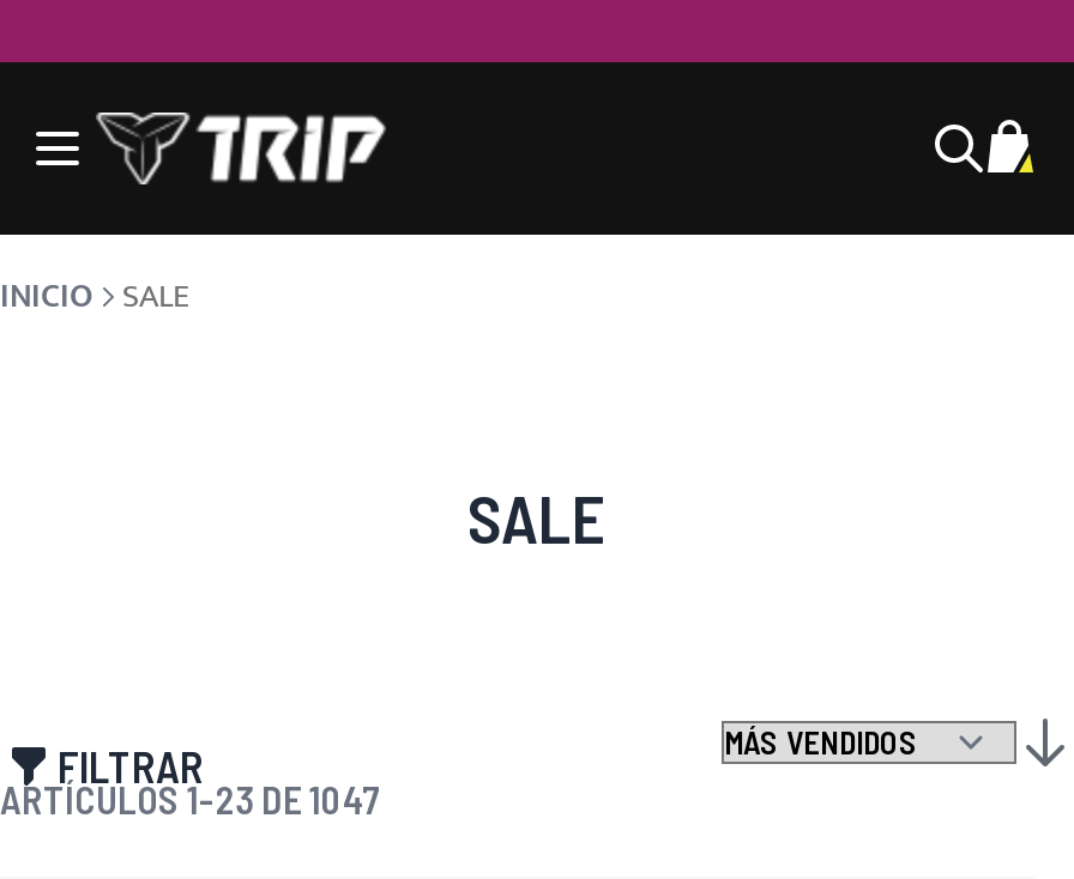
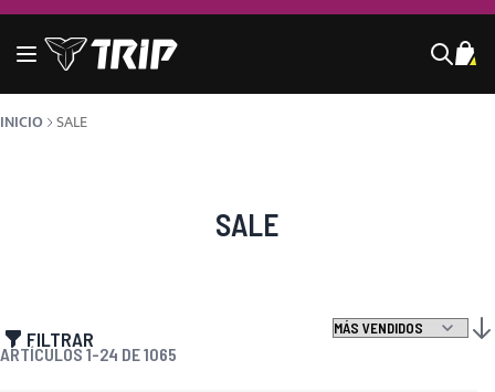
[0,776,381,822] ARTÍCULOS1-23 DE 1047 -> [0,343,177,364] ARTÍCULOS1-24 DE 1065

